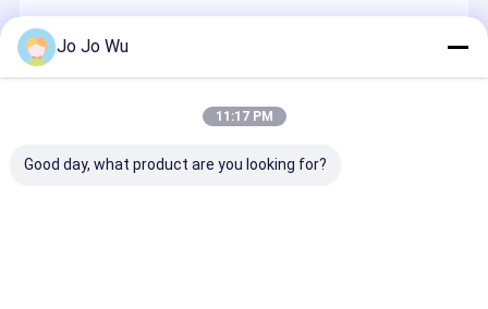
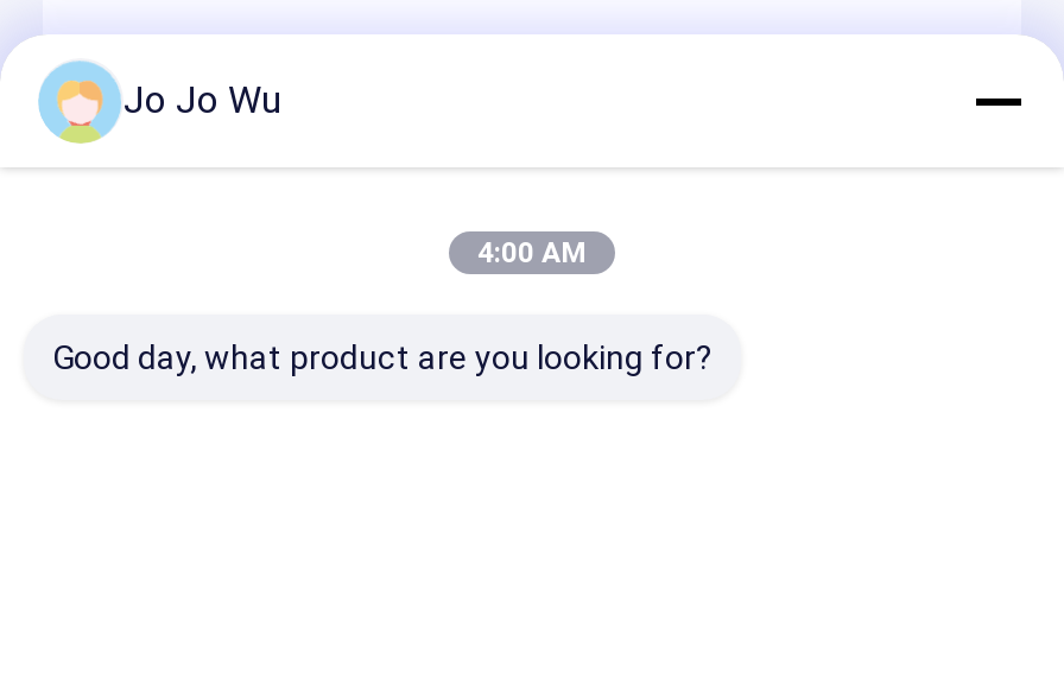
[215,109,273,124] 11:17 PM -> [477,236,587,269] 4:00 AM

